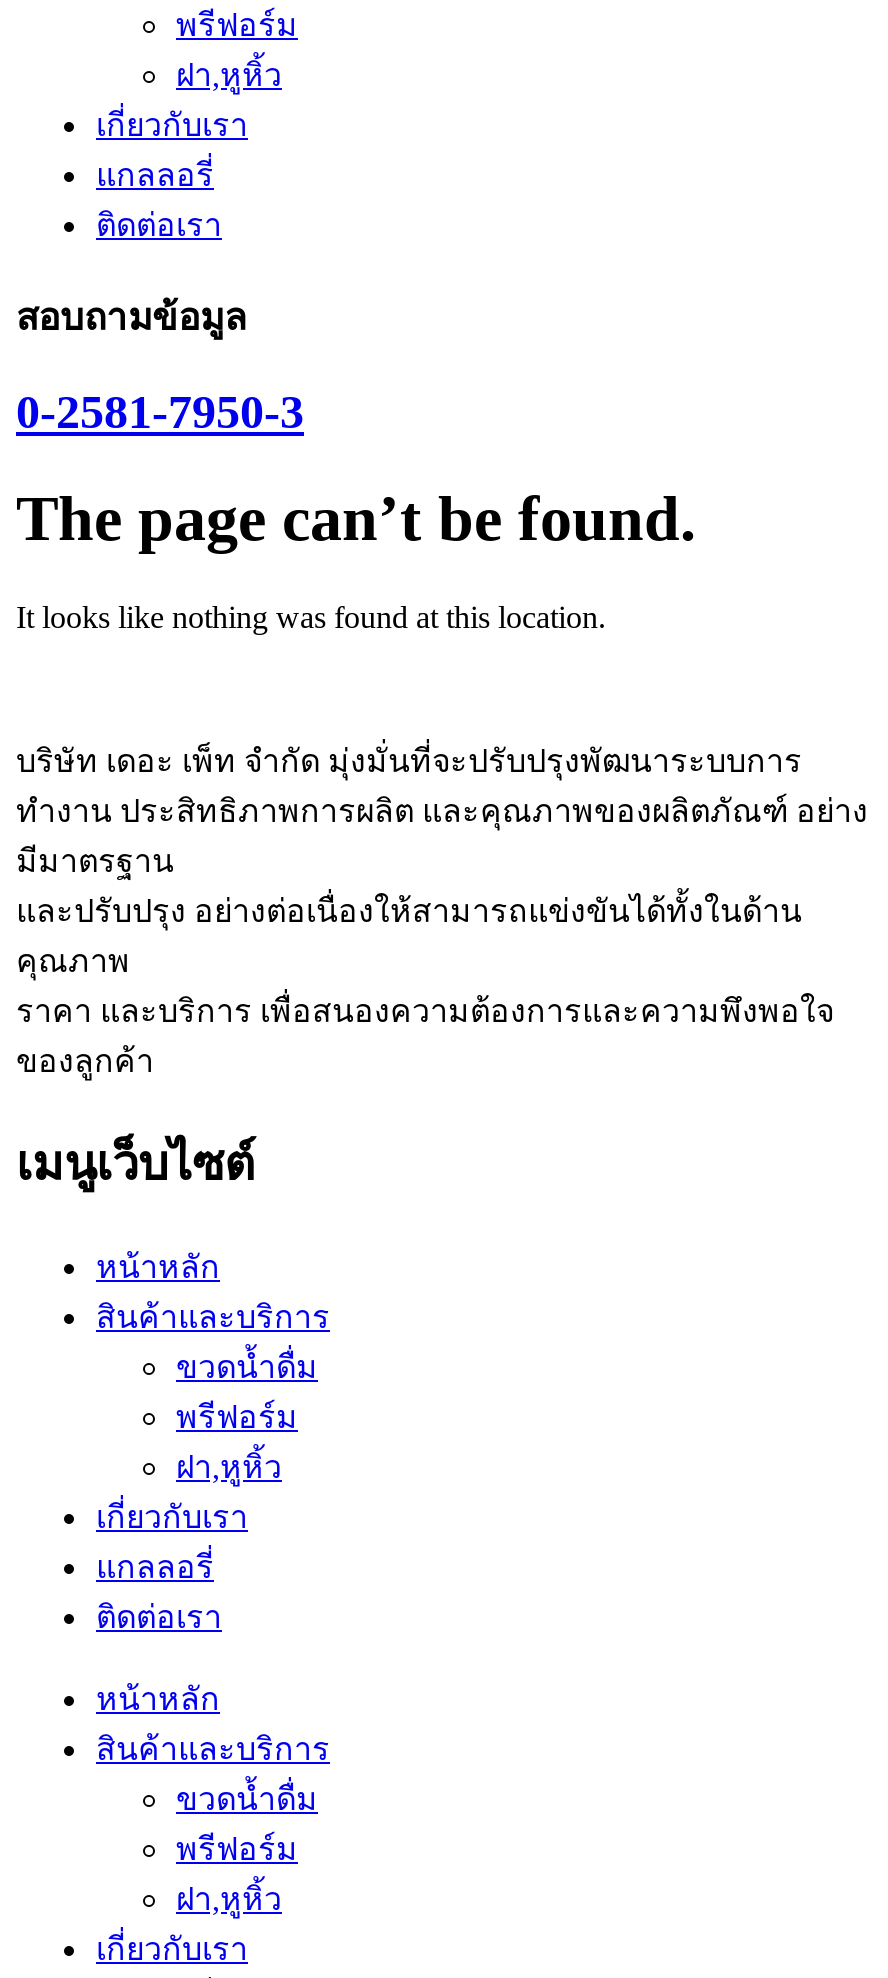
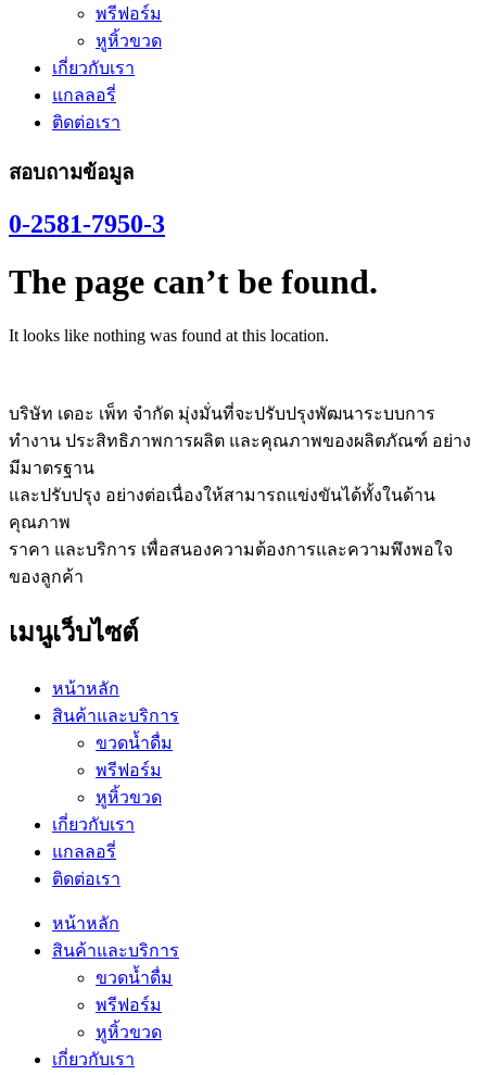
[176,58,282,92] ฝา,หูหิ้ว -> [96,32,162,50] หูหิ้วขวด
[176,1451,282,1485] ฝา,หูหิ้ว -> [96,788,162,807] หูหิ้วขวด
[176,1883,282,1917] ฝา,หูหิ้ว -> [96,1023,162,1042] หูหิ้วขวด

